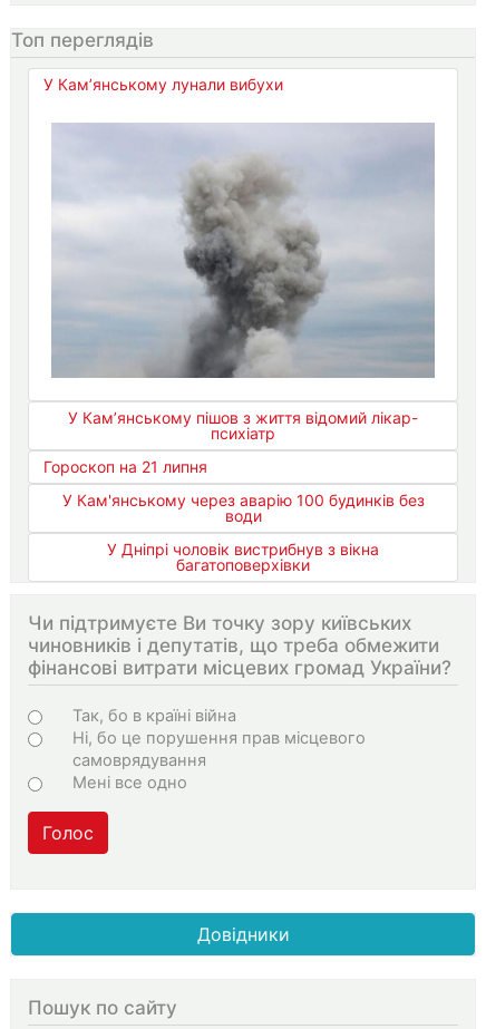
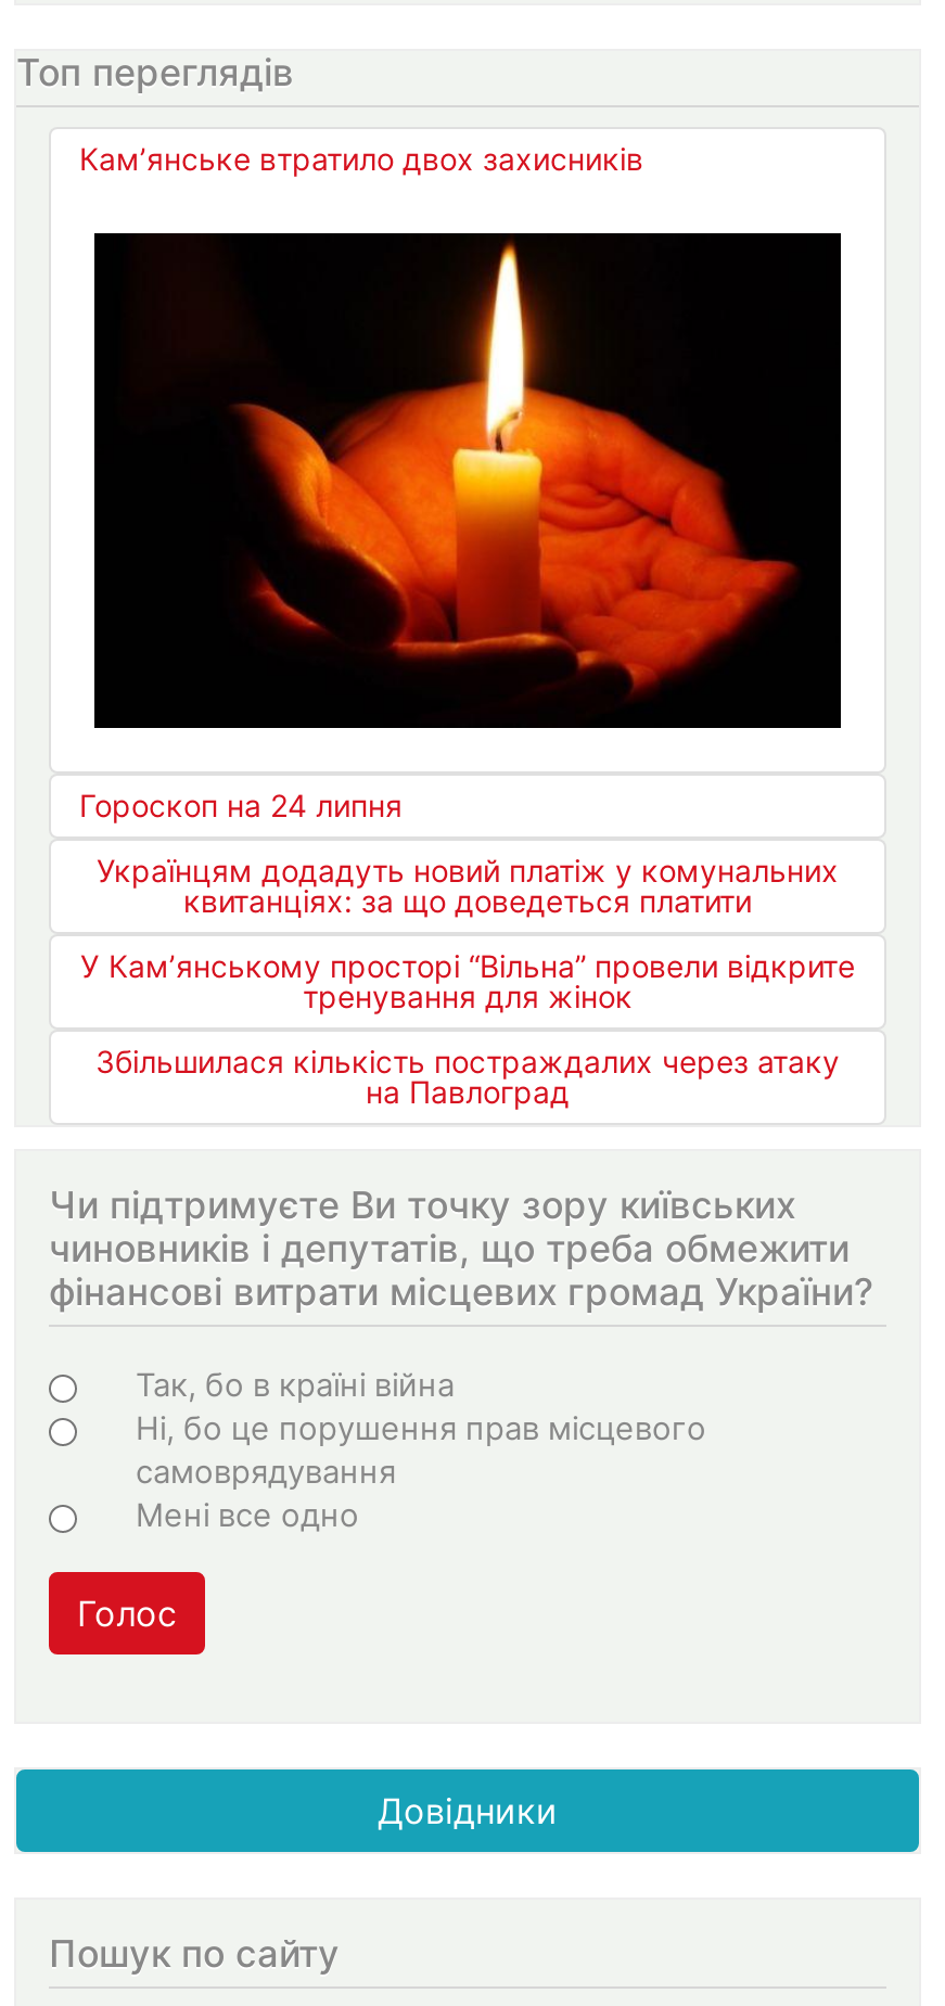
[43,74,283,93] У Кам’янському лунали вибухи -> [79,139,643,176] Кам’янське втратило двох захисників
[51,123,435,443] [image] | У Кам’янському пішов з життя відомий лікар- | психіатр -> [79,231,843,824] [image] | Гороскоп на 24 липня
[43,457,207,476] Гороскоп на 21 липня -> [97,852,839,919] Українцям додадуть новий платіж у комунальних | квитанціях: за що доведеться платити
[62,491,424,525] У Кам'янському через аварію 100 будинків без | води -> [80,948,855,1015] У Кам’янському просторі “Вільна” провели відкрите | тренування для жінок
[107,540,379,574] У Дніпрі чоловік вистрибнув з вікна | багатоповерхівки -> [95,1043,840,1110] Збільшилася кількість постраждалих через атаку | на Павлоград

